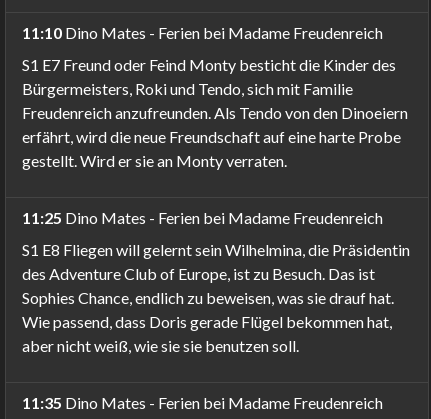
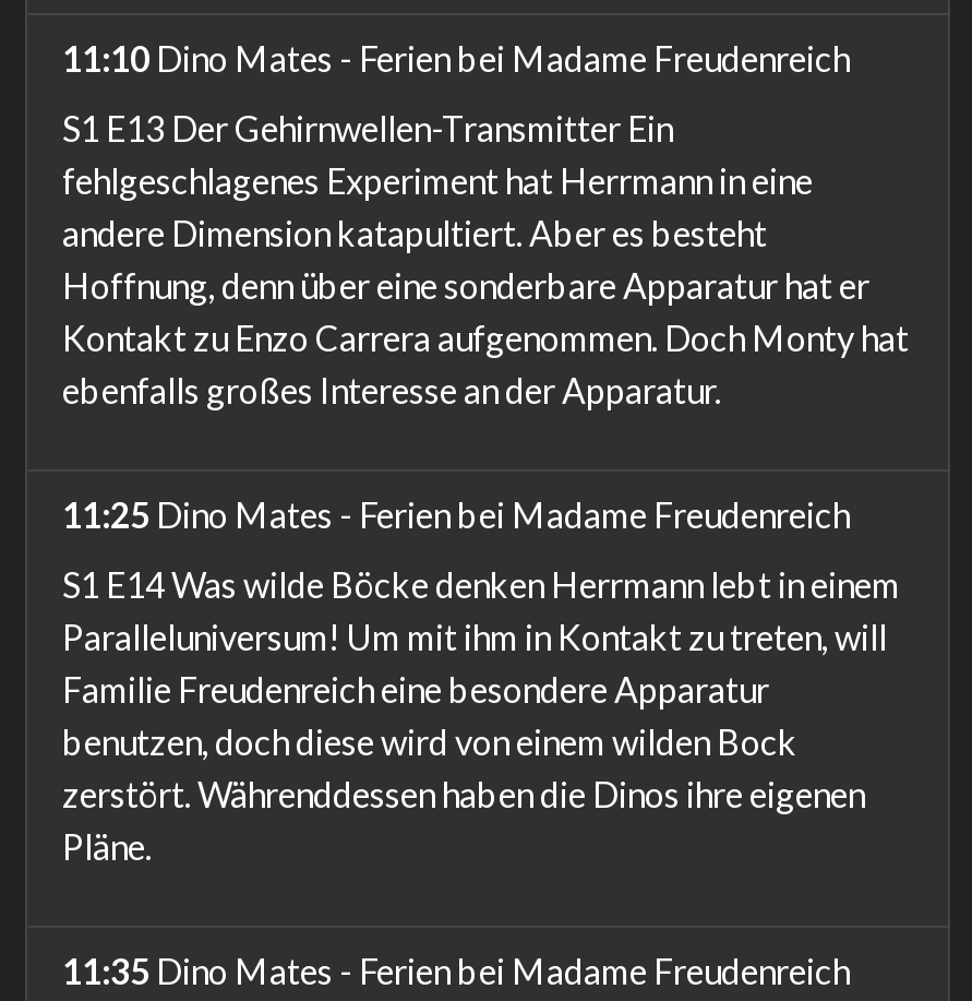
[22,55,408,170] S1 E7 Freund oder Feind Monty besticht die Kinder des | Bürgermeisters, Roki und Tendo, sich mit Familie | Freudenreich anzufreunden. Als Tendo von den Dinoeiern | erfährt, wird die neue Freundschaft auf eine harte Probe | gestellt. Wird er sie an Monty verraten. -> [62,107,909,410] S1 E13 Der Gehirnwellen-Transmitter Ein | fehlgeschlagenes Experiment hat Herrmann in eine | andere Dimension katapultiert. Aber es besteht | Hoffnung, denn über eine sonderbare Apparatur hat er | Kontakt zu Enzo Carrera aufgenommen. Doch Monty hat | ebenfalls großes Interesse an der Apparatur.
[22,240,410,355] S1 E8 Fliegen will gelernt sein Wilhelmina, die Präsidentin | des Adventure Club of Europe, ist zu Besuch. Das ist | Sophies Chance, endlich zu beweisen, was sie drauf hat. | Wie passend, dass Doris gerade Flügel bekommen hat, | aber nicht weiß, wie sie sie benutzen soll. -> [62,563,900,867] S1 E14 Was wilde Böcke denken Herrmann lebt in einem | Paralleluniversum! Um mit ihm in Kontakt zu treten, will | Familie Freudenreich eine besondere Apparatur | benutzen, doch diese wird von einem wilden Bock | zerstört. Währenddessen haben die Dinos ihre eigenen | Pläne.

